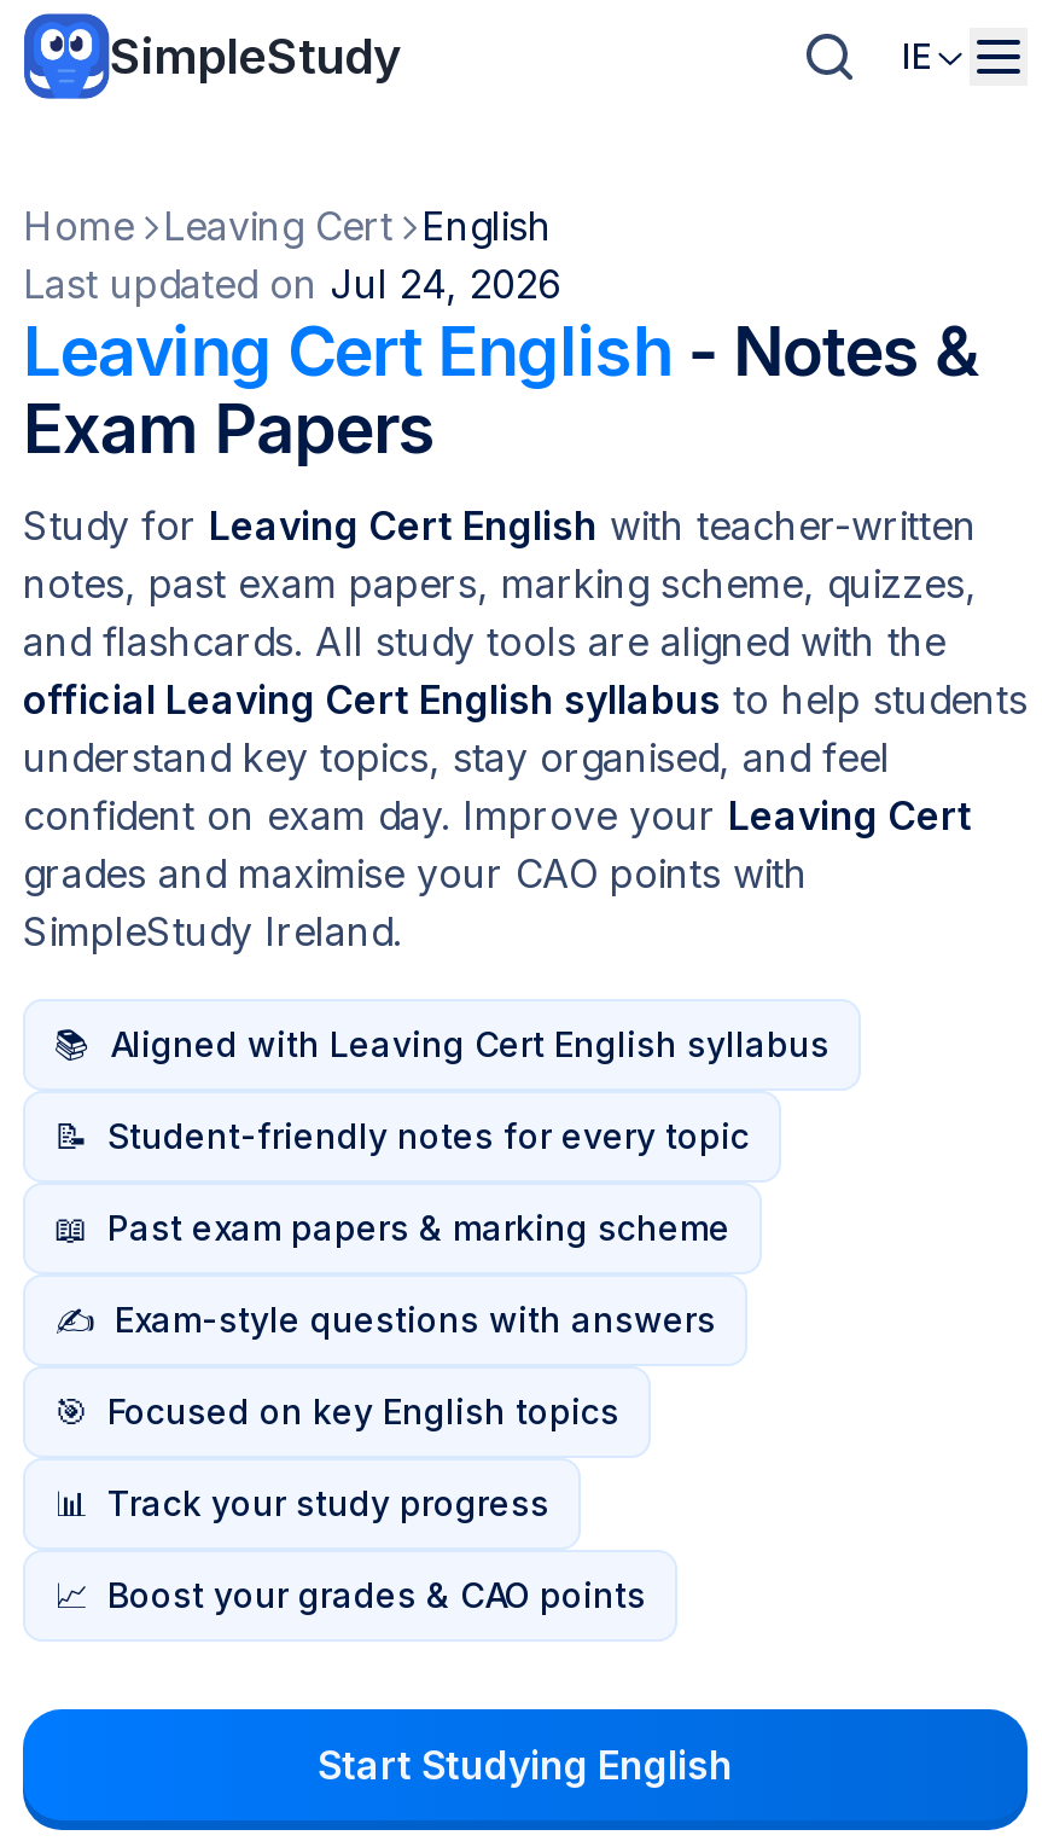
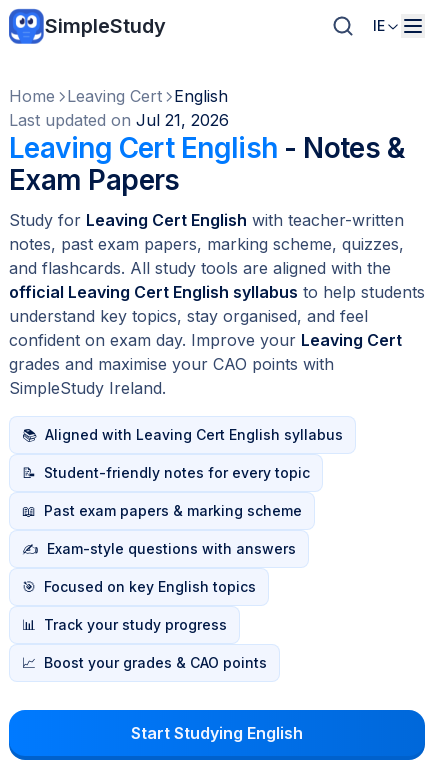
[23,260,561,308] Last updated on Jul 24, 2026 -> [9,110,229,130] Last updated on Jul 21, 2026

